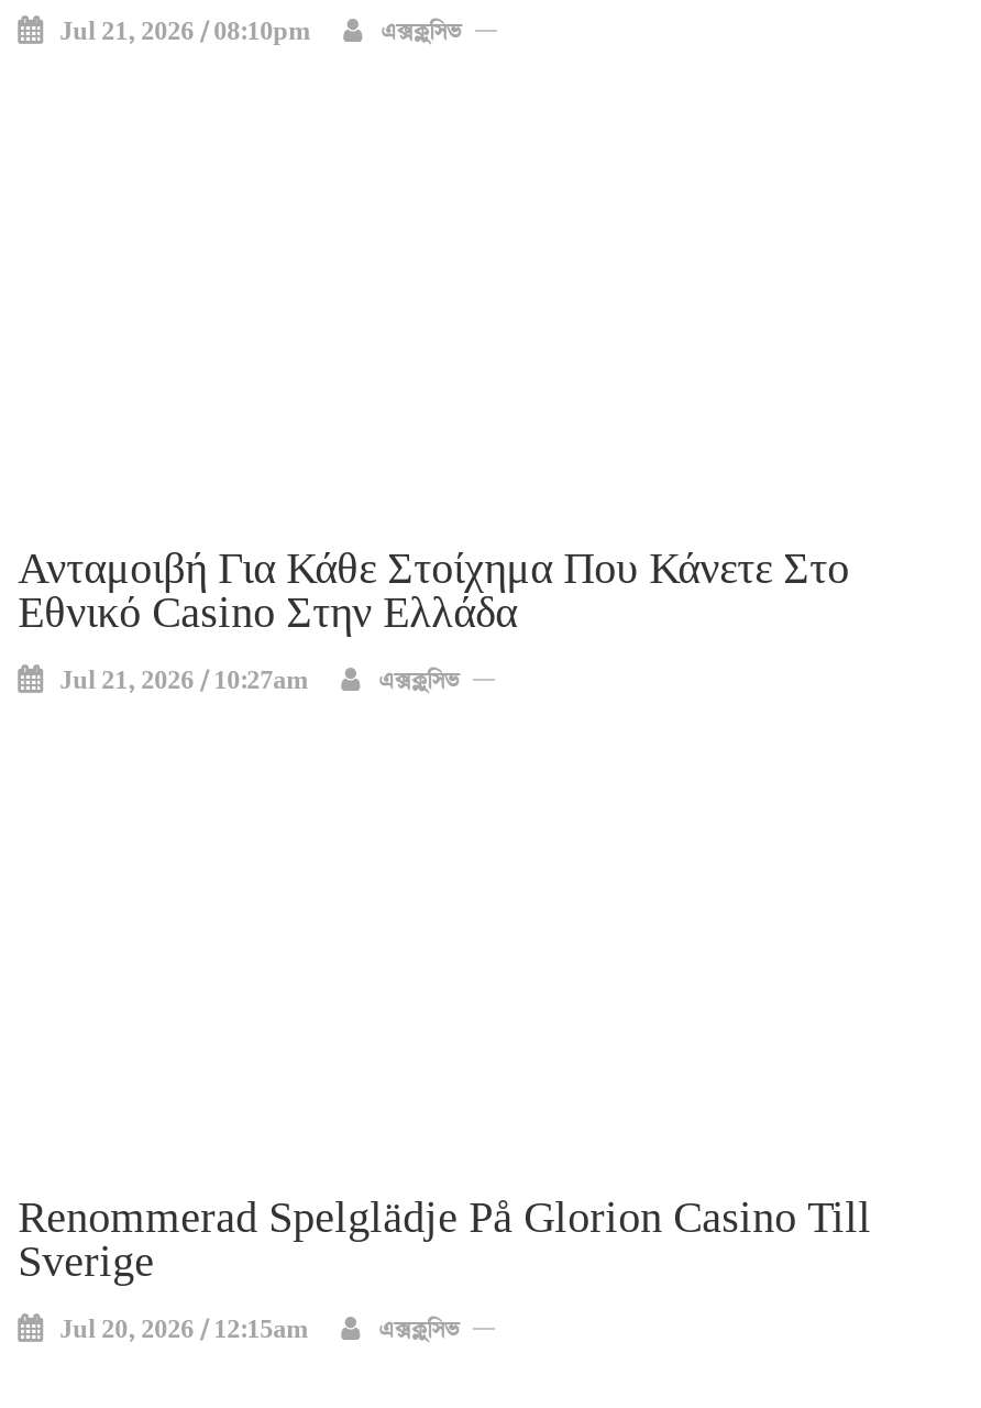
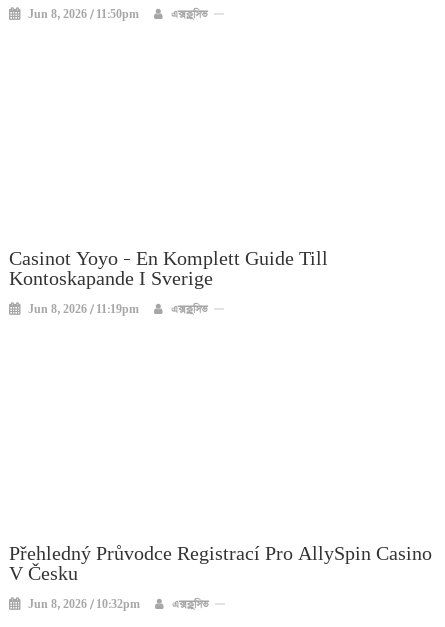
[60,18,310,49] Jul 21, 2026 / 08:10pm -> [28,8,139,22] Jun 8, 2026 / 11:50pm
[18,546,849,641] Ανταμοιβή Για Κάθε Στοίχημα Που Κάνετε Στο | Εθνικό Casino Στην Ελλάδα -> [9,248,328,291] Casinot Yoyo – En Komplett Guide Till | Kontoskapande I Sverige
[60,667,308,698] Jul 21, 2026 / 10:27am -> [28,303,139,317] Jun 8, 2026 / 11:19pm
[18,1195,871,1290] Renommerad Spelglädje På Glorion Casino Till | Sverige -> [9,543,432,586] Přehledný Průvodce Registrací Pro AllySpin Casino | V Česku
[60,1316,308,1347] Jul 20, 2026 / 12:15am -> [28,598,140,612] Jun 8, 2026 / 10:32pm

